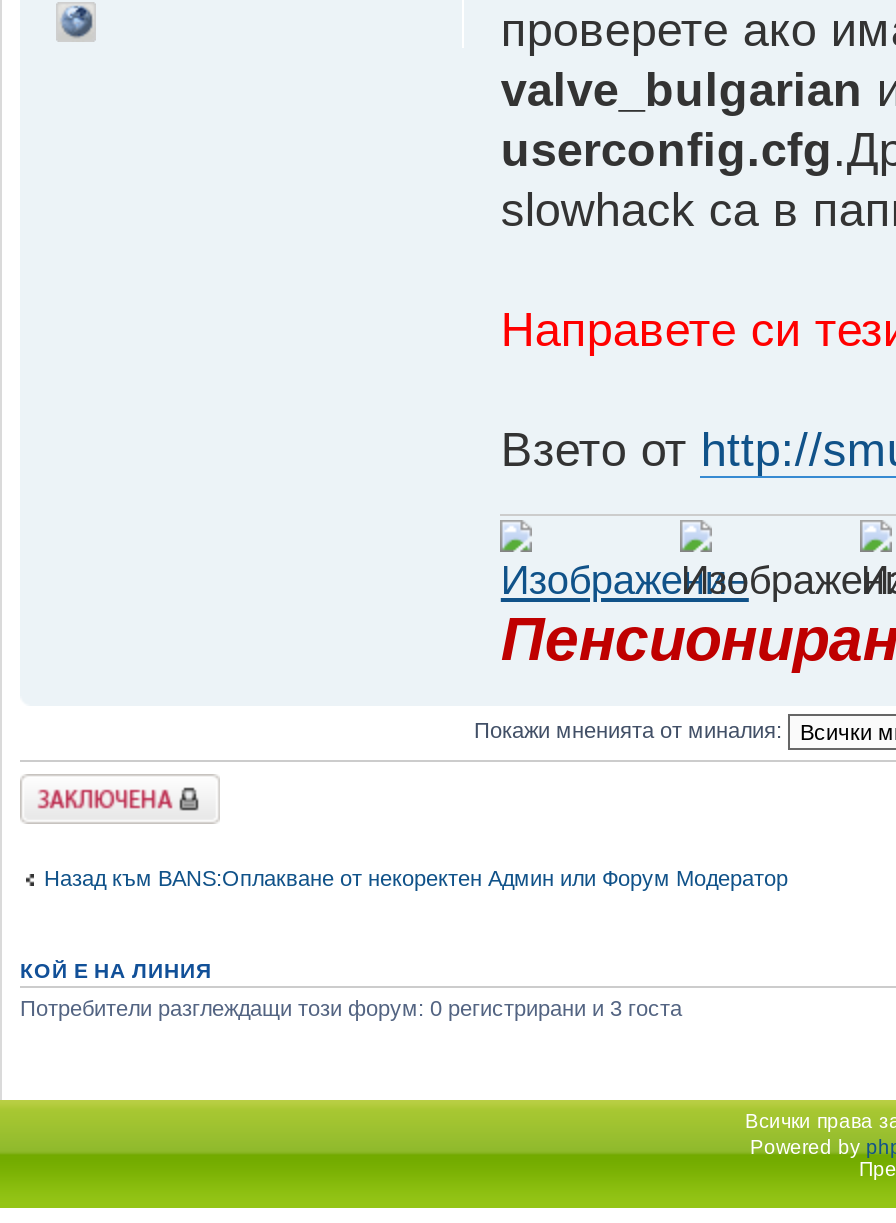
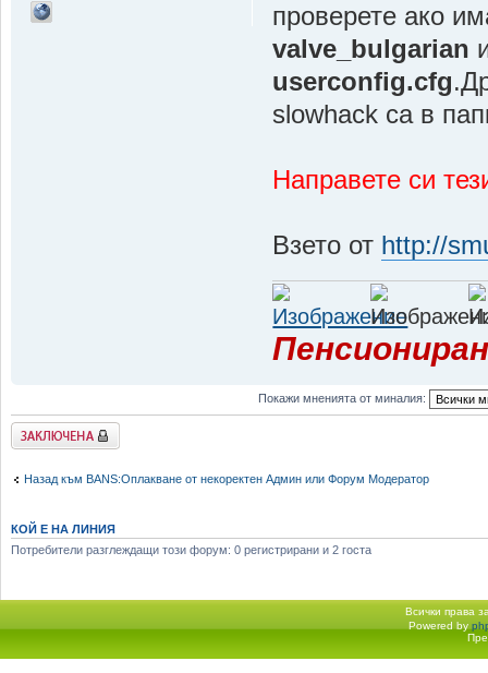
[20,997,682,1021] Потребители разглеждащи този форум: 0 регистрирани и 3 госта -> [11,544,371,557] Потребители разглеждащи този форум: 0 регистрирани и 2 госта

